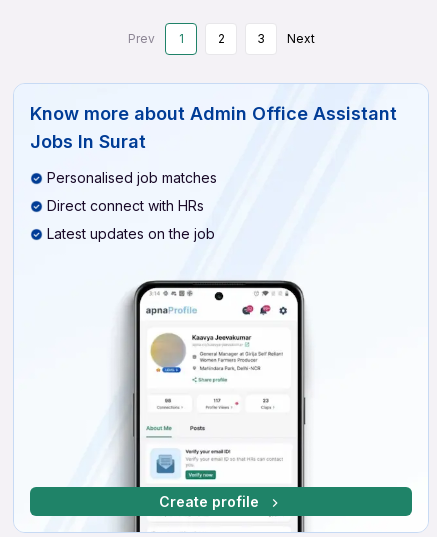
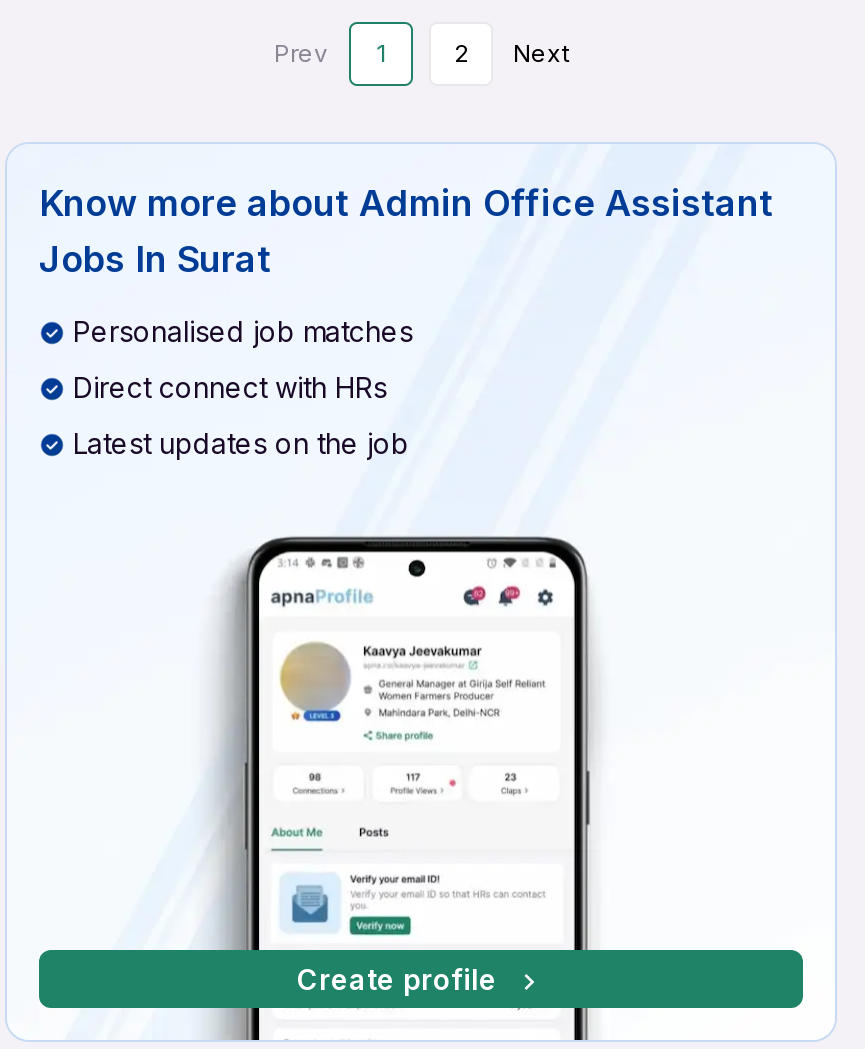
[257,31,265,46] 3 -> none

